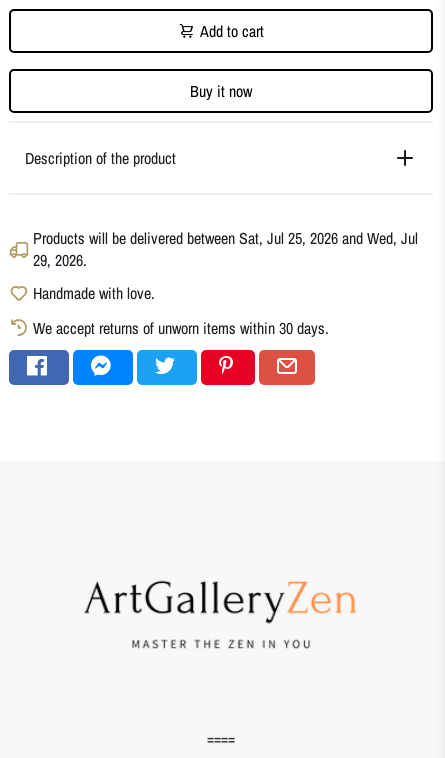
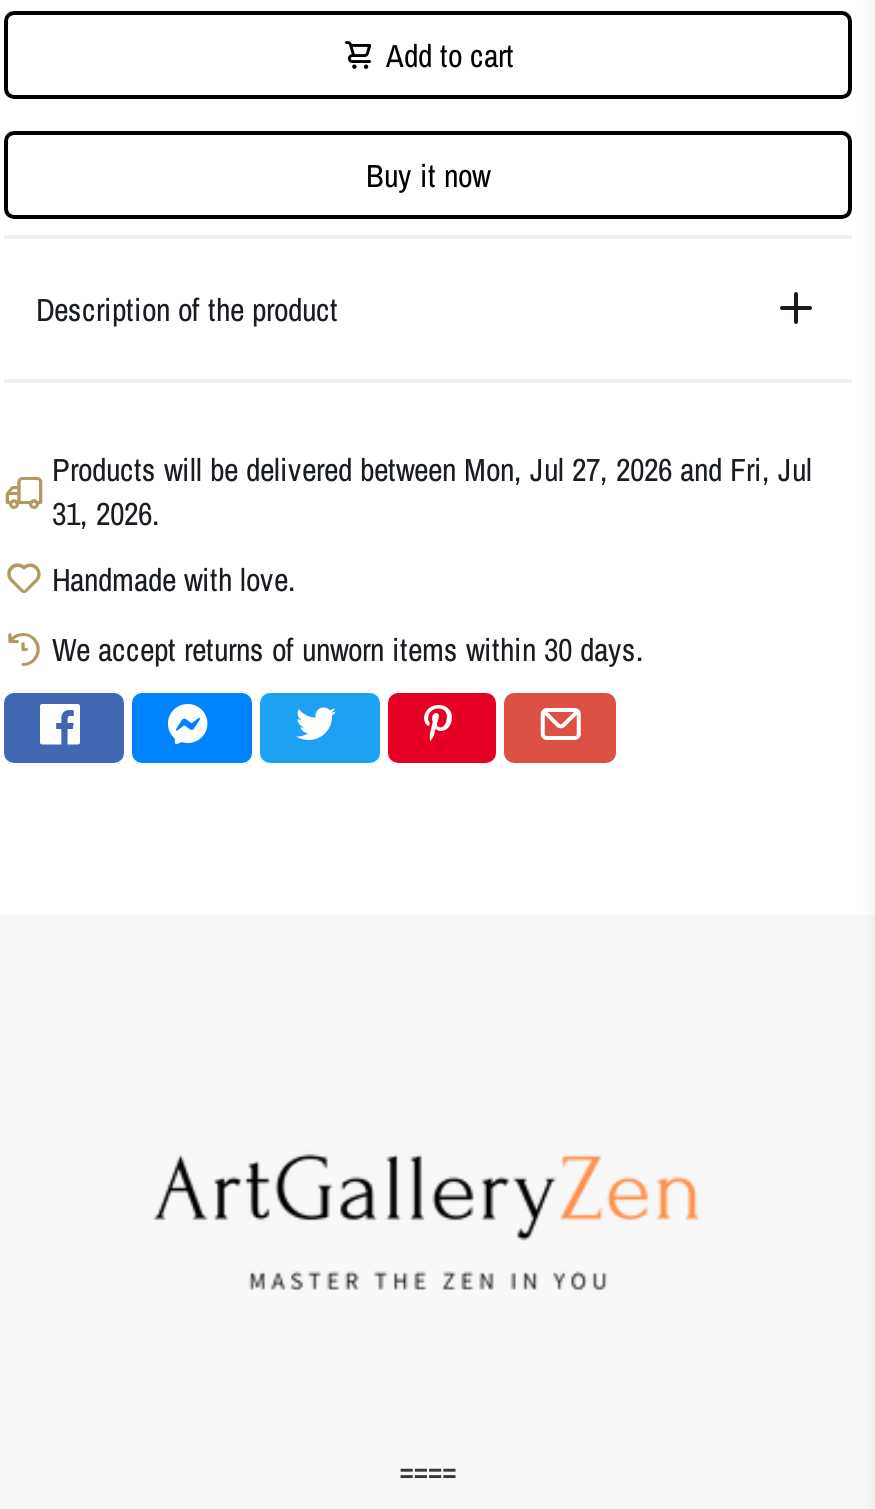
[33,227,418,249] Products will be delivered between Sat, Jul 25, 2026 and Wed, Jul -> [52,447,812,491] Products will be delivered between Mon, Jul 27, 2026 and Fri, Jul
[33,249,87,271] 29, 2026. -> [52,491,160,535] 31, 2026.

